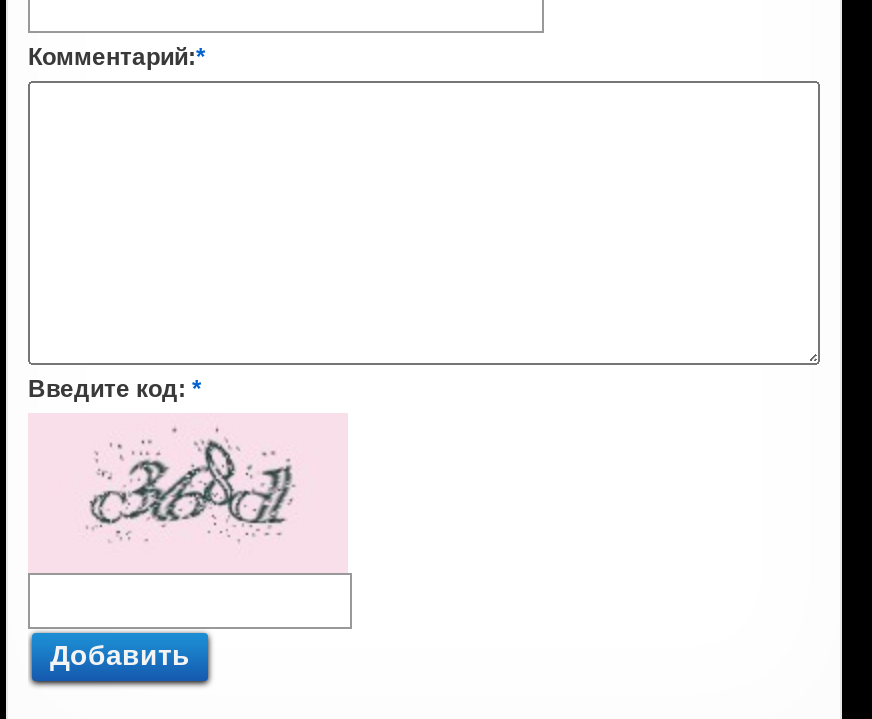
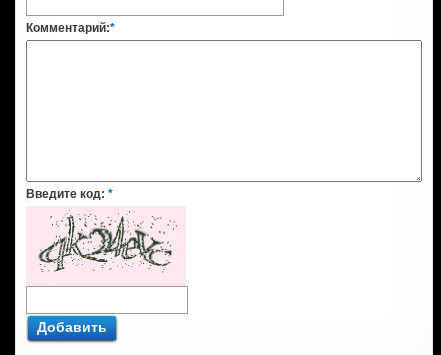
[54,427,318,543] [image] -> [38,211,174,272] [image]

